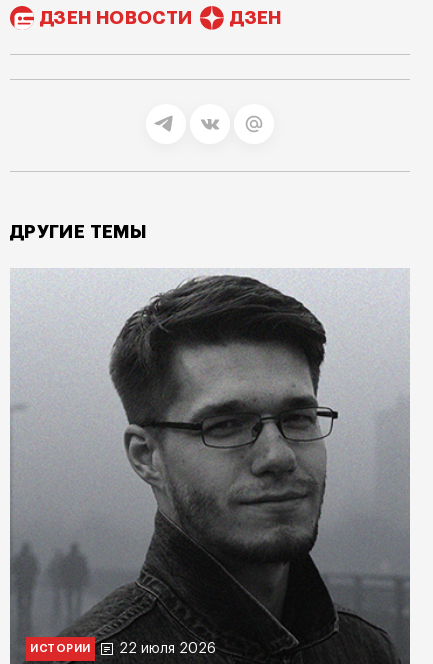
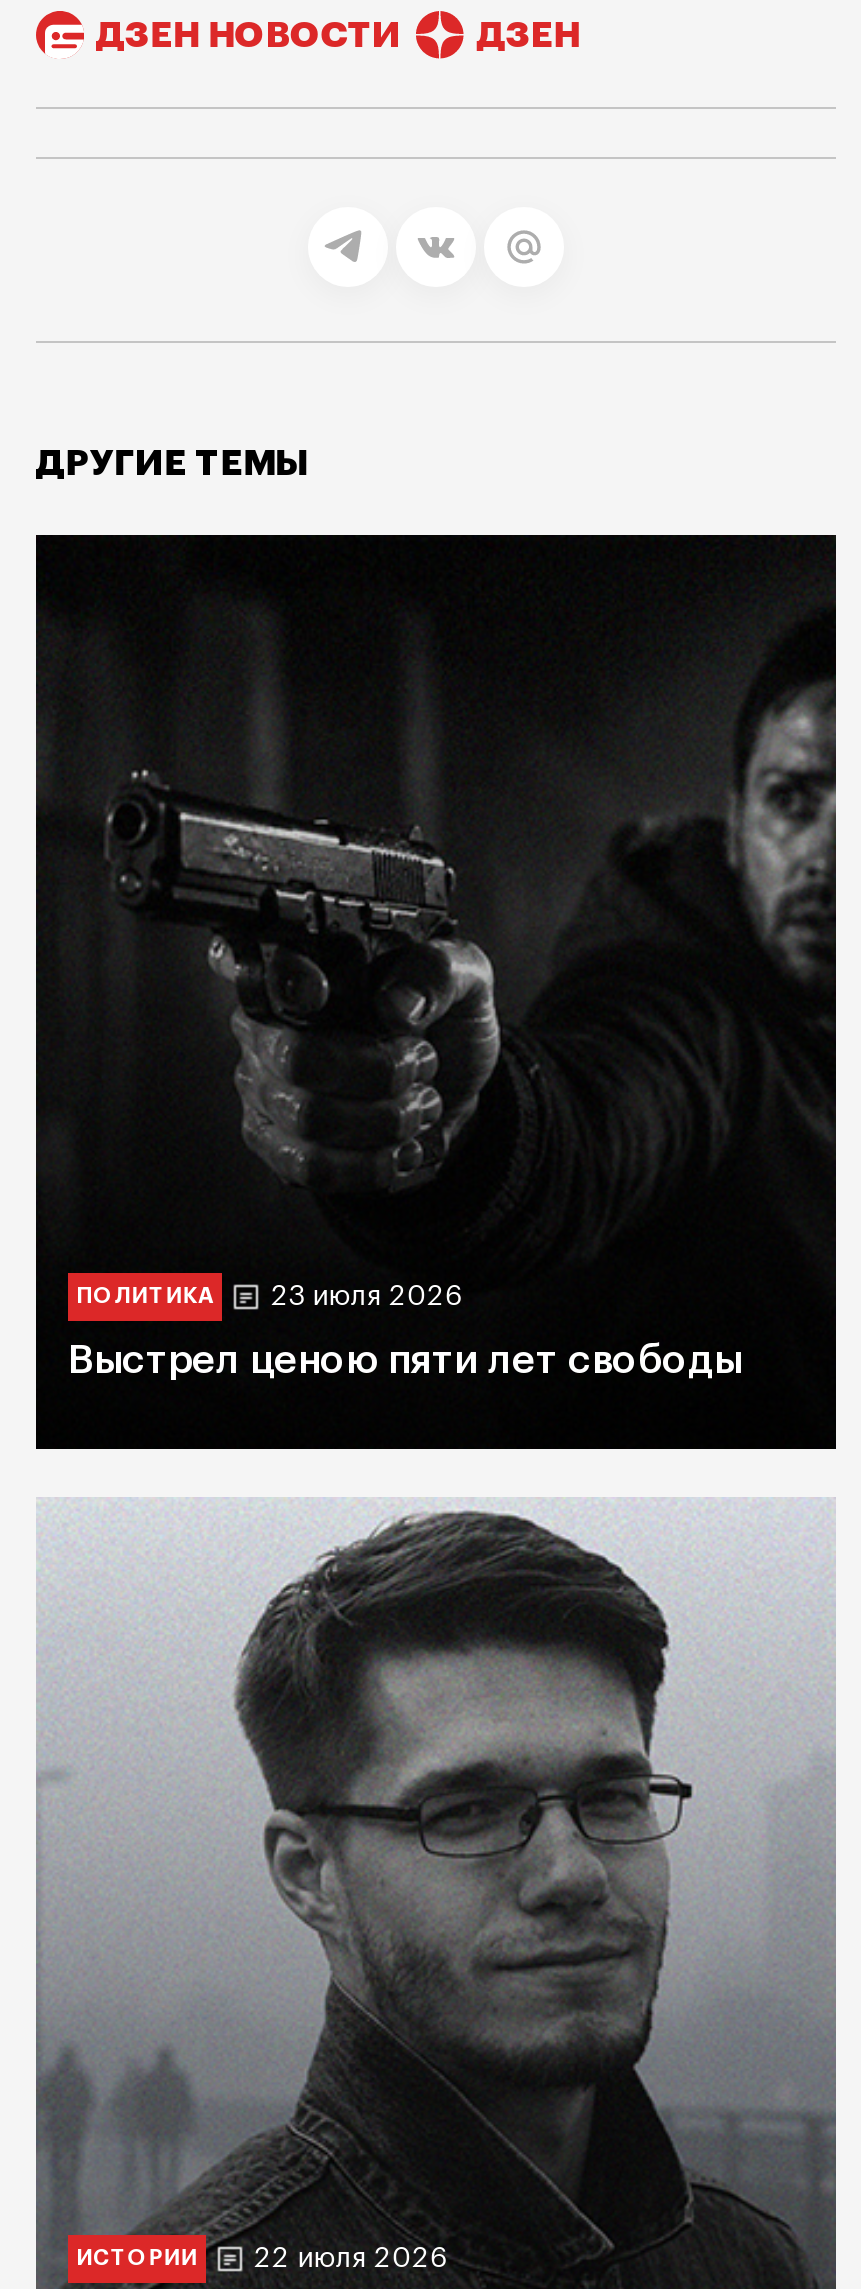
none -> [34,533,838,1451] [image] | ПОЛИТИКА | 23 июля 2026 | Выстрел ценою пяти лет свободы

